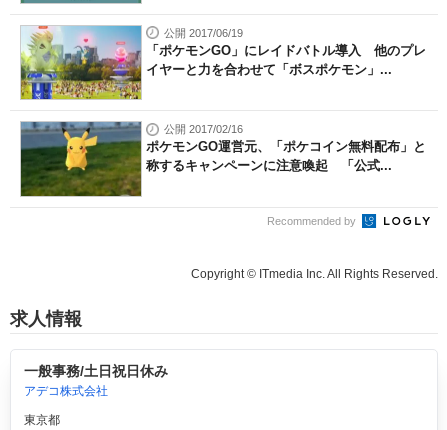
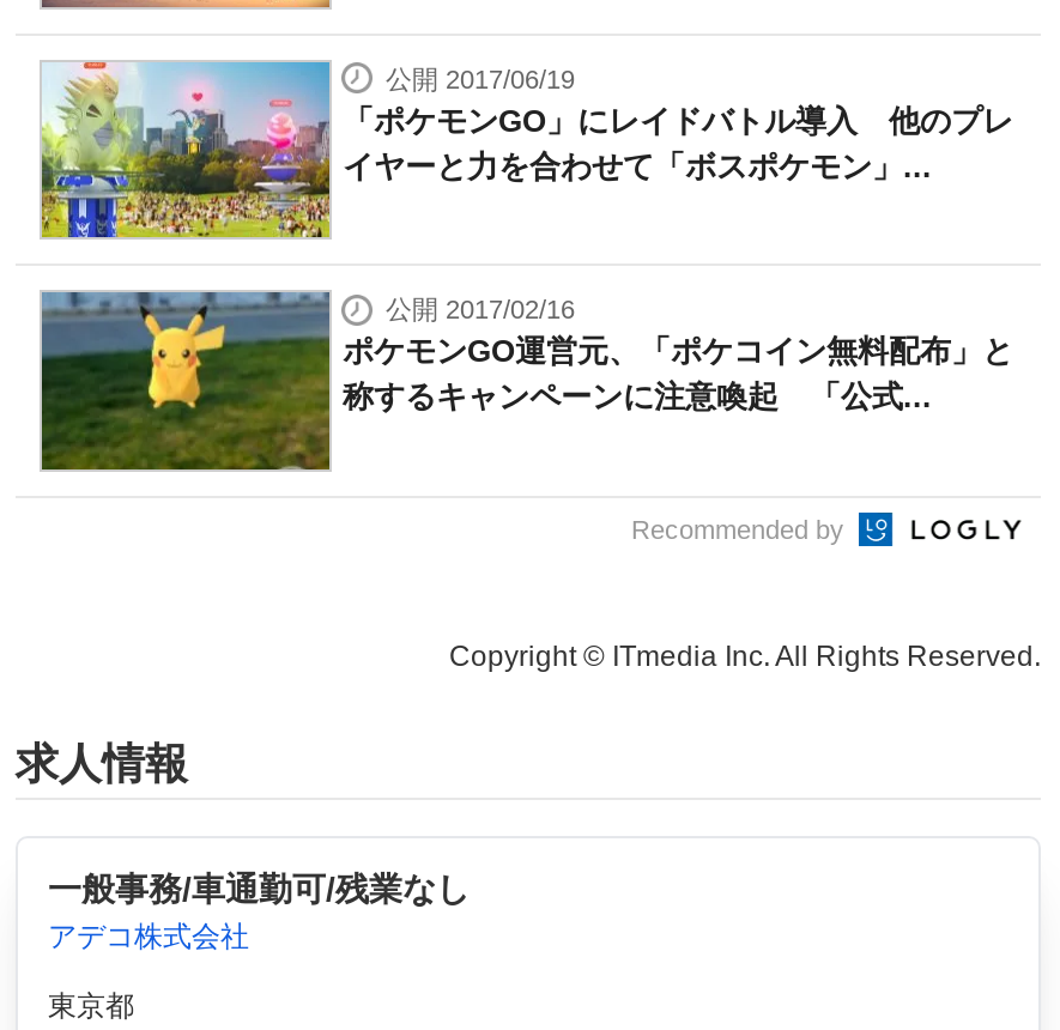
[23,363,167,379] 一般事務/土日祝日休み -> [48,870,470,909] 一般事務/車通勤可/残業なし

